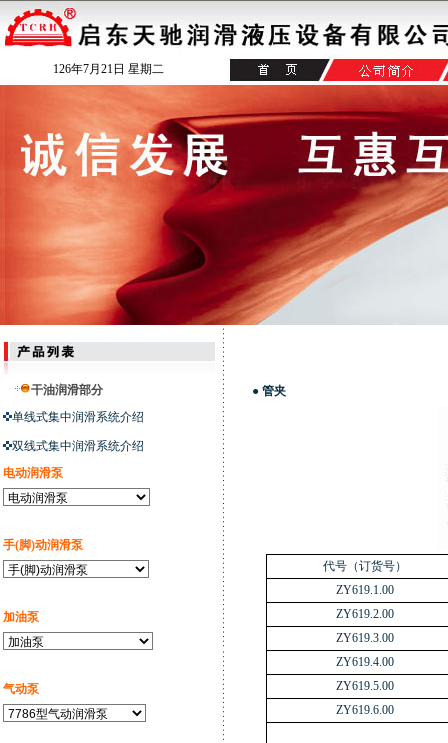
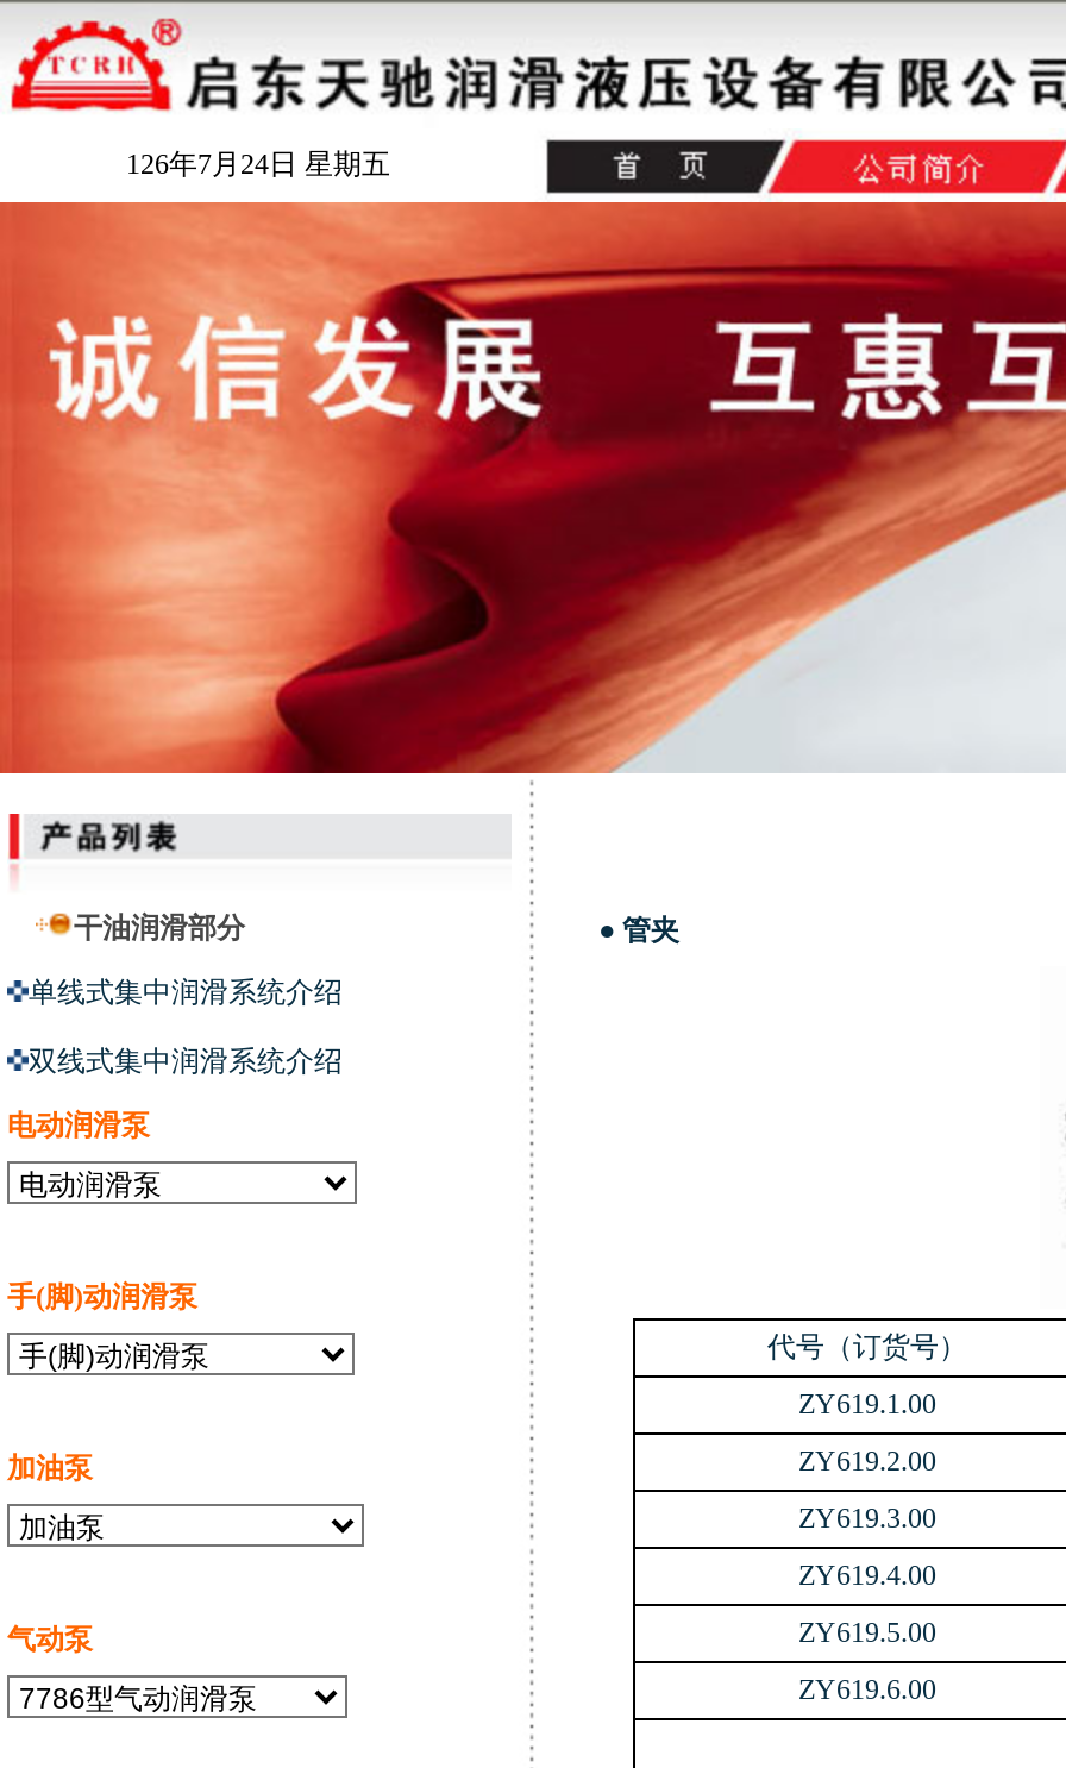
[53,62,164,76] 126年7月21日星期二 -> [126,148,390,181] 126年7月24日星期五

